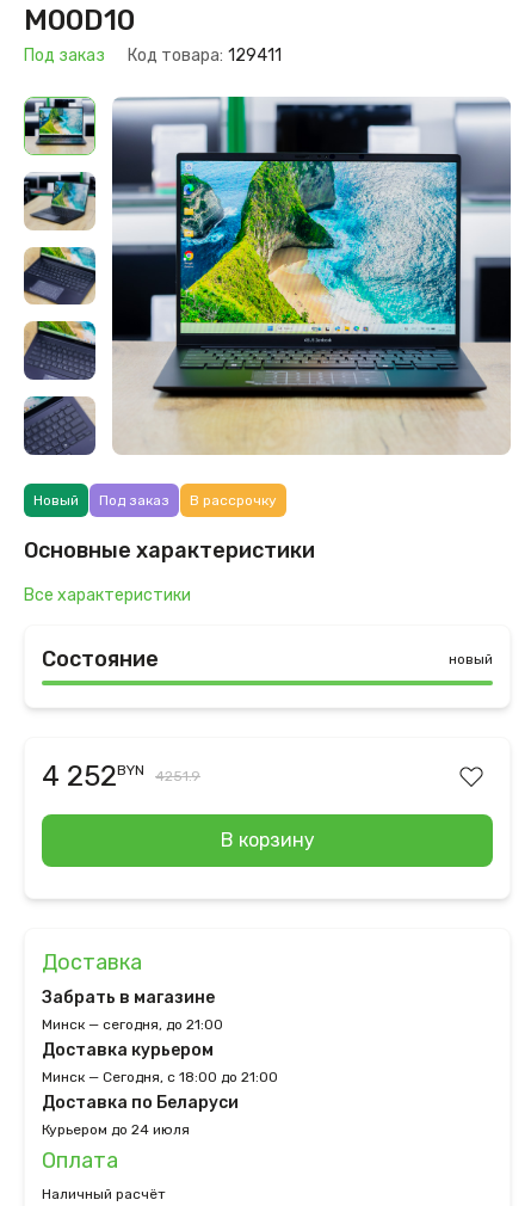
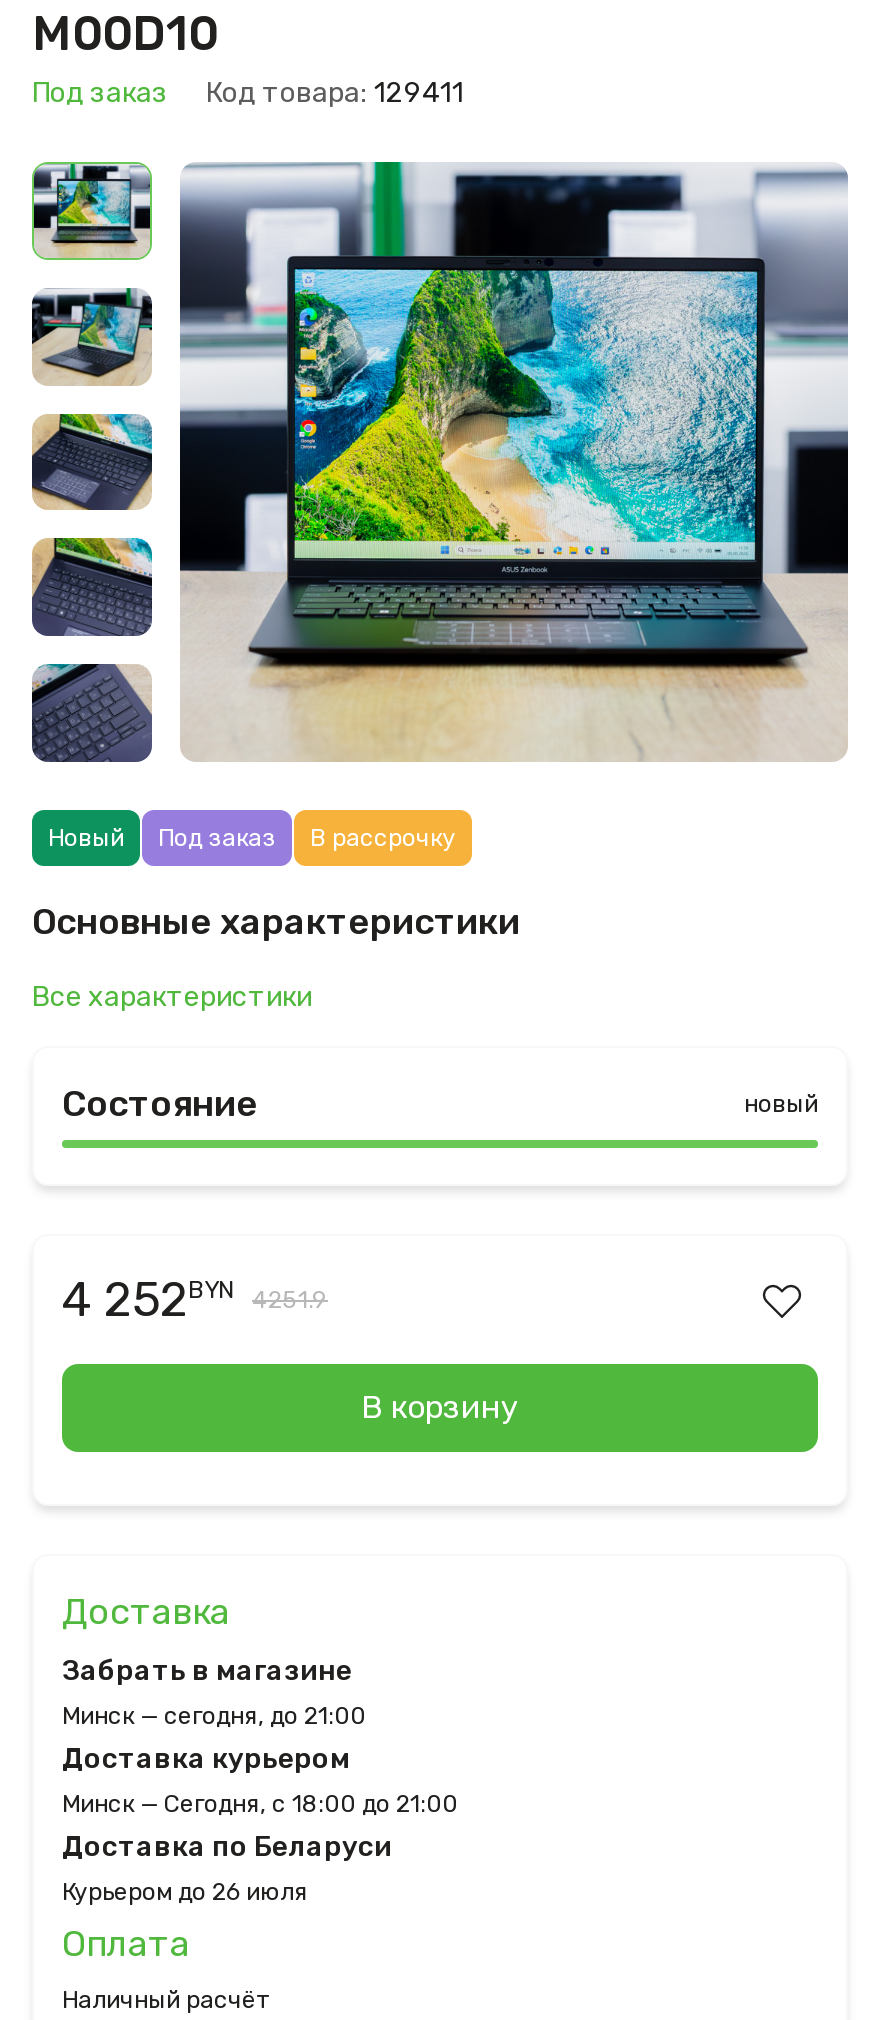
[42,1121,190,1138] Курьером до 24 июля -> [62,1878,308,1906] Курьером до 26 июля

